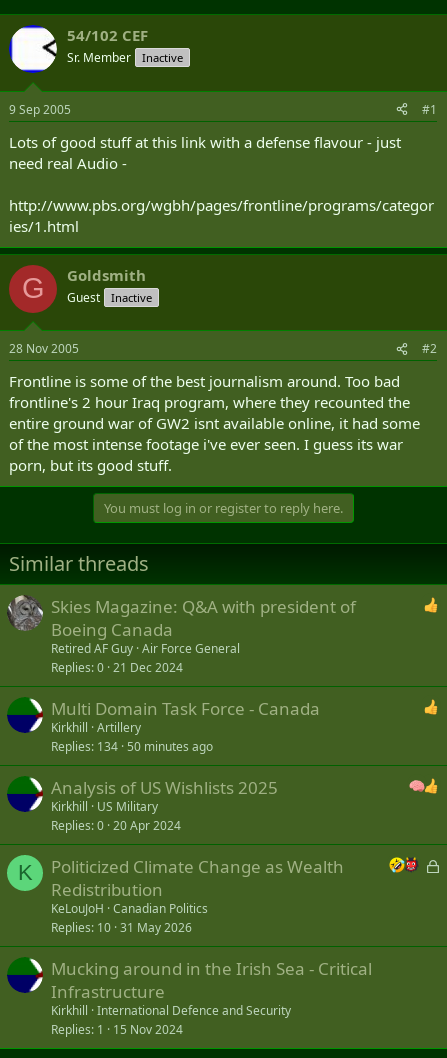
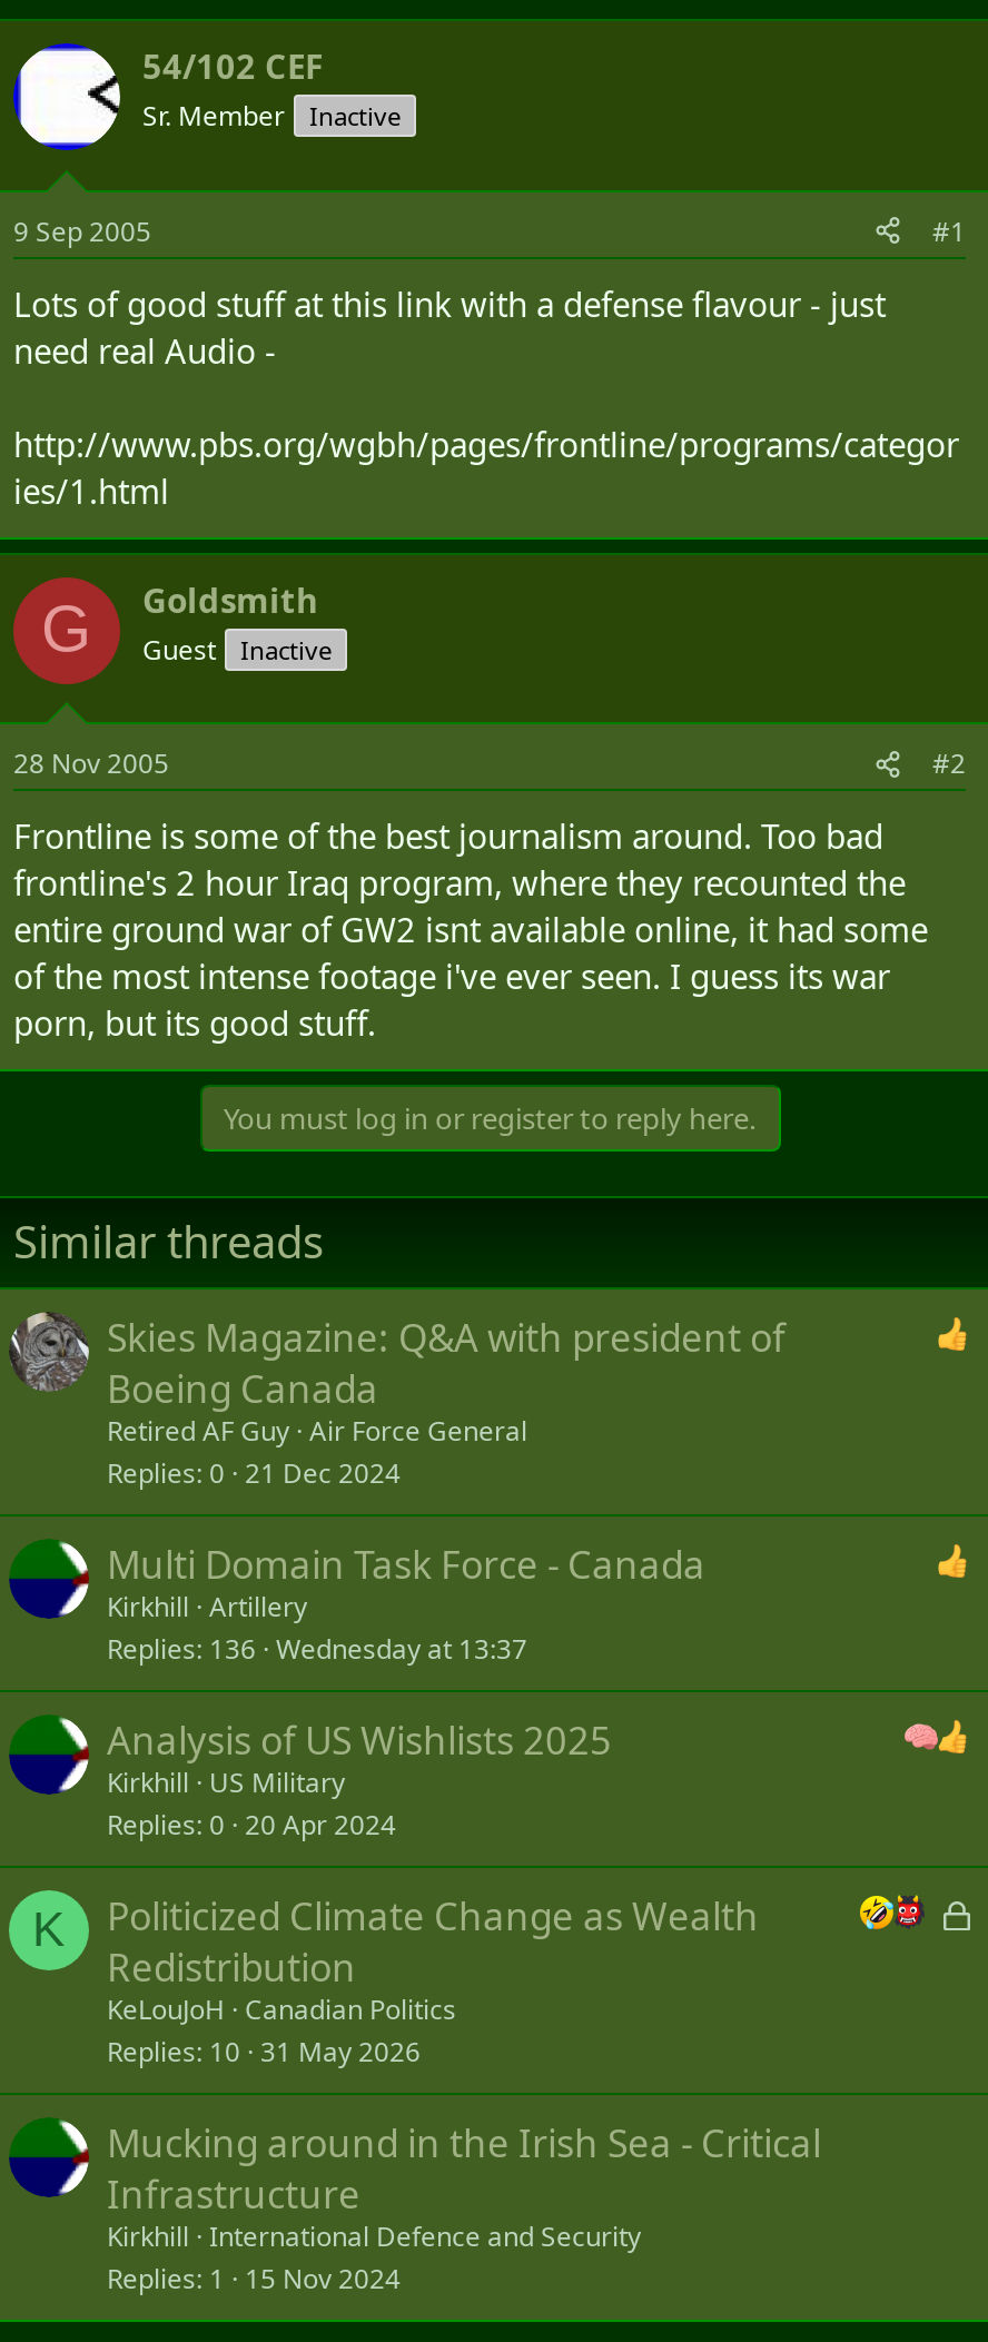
[51,738,213,755] Replies 134 50 minutes ago -> [107,1630,527,1668] Replies 136 Wednesday at 13:37

